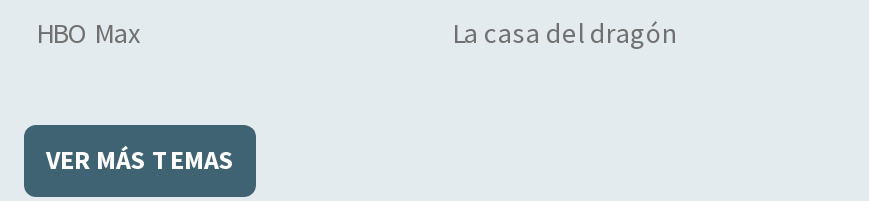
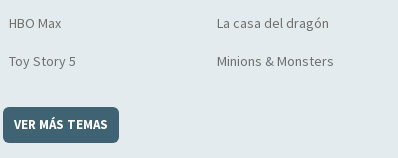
none -> [9,52,334,70] Toy Story 5 | Minions & Monsters

